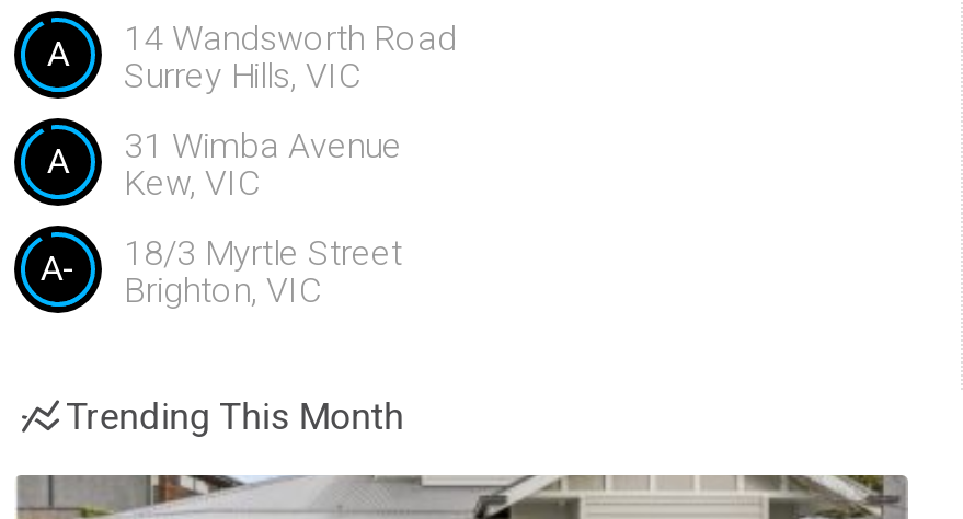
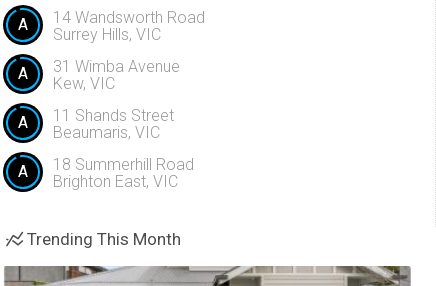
[41,232,402,311] A- | 18/3 Myrtle Street | Brighton, VIC -> [18,106,194,191] A | 11 Shands Street | Beaumaris, VIC | A | 18 Summerhill Road | Brighton East, VIC

